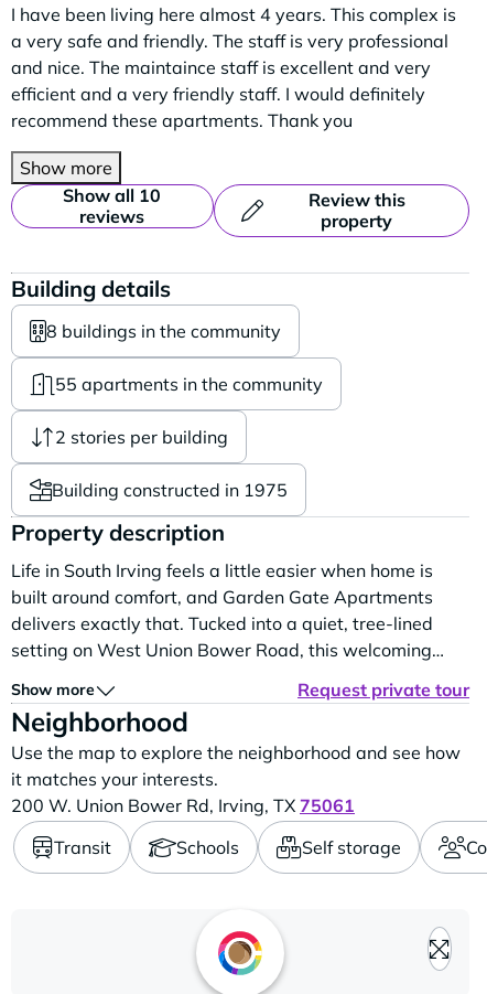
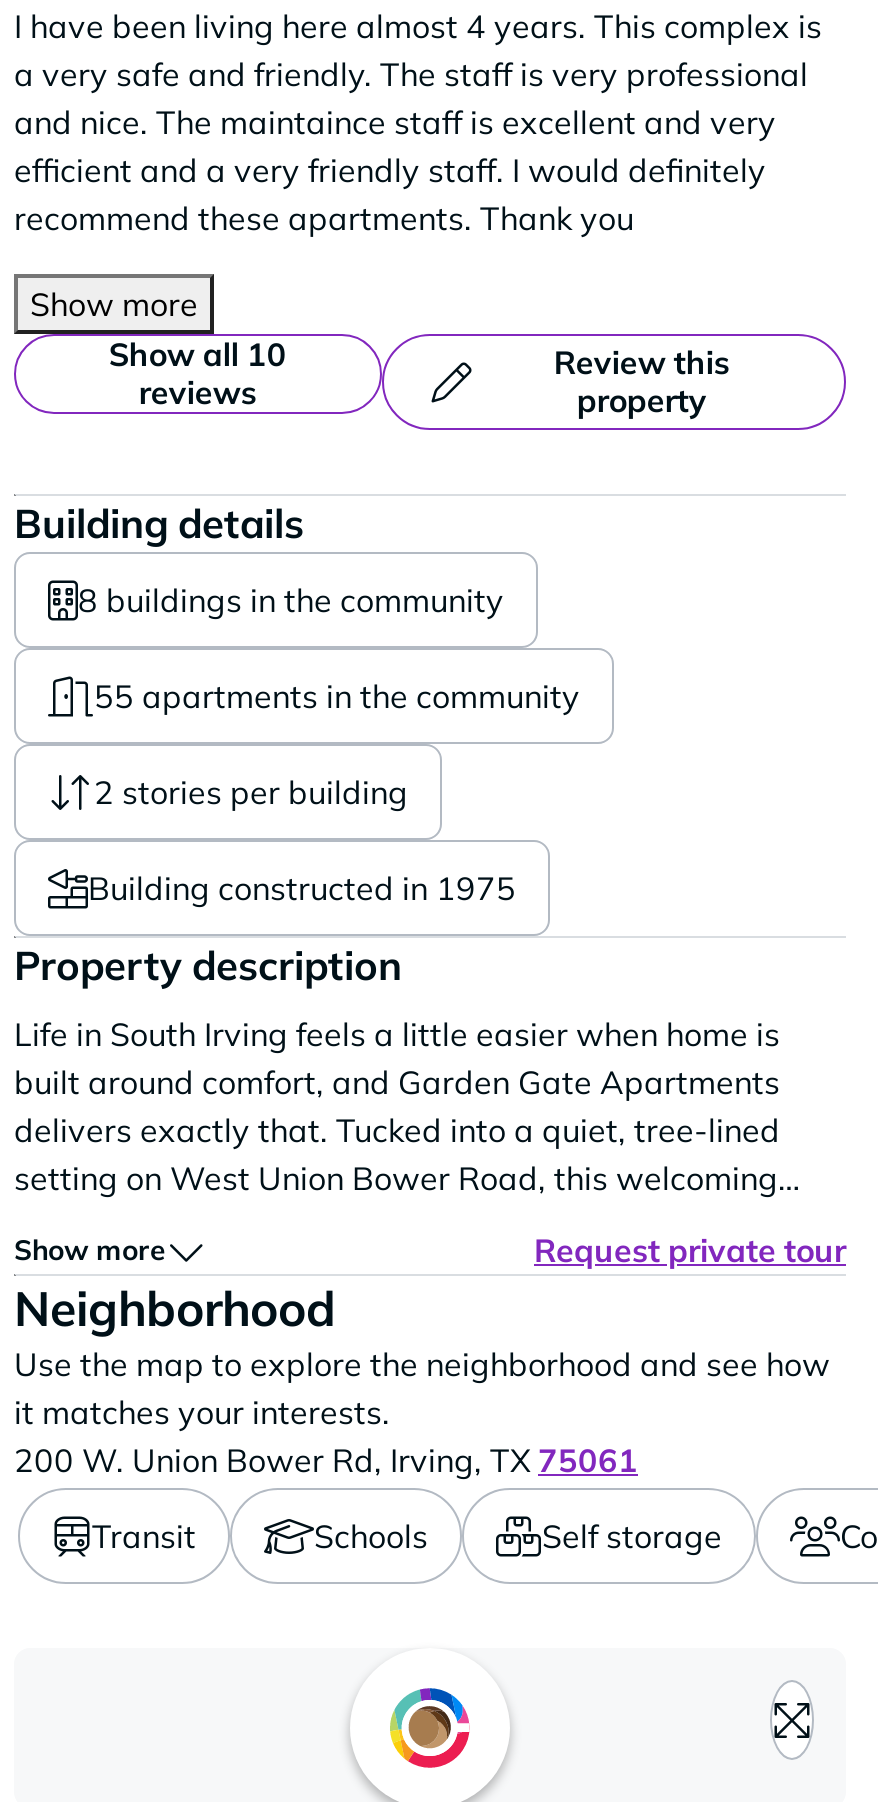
[217,930,263,975] [image] -> [388,1686,470,1768] [image]

